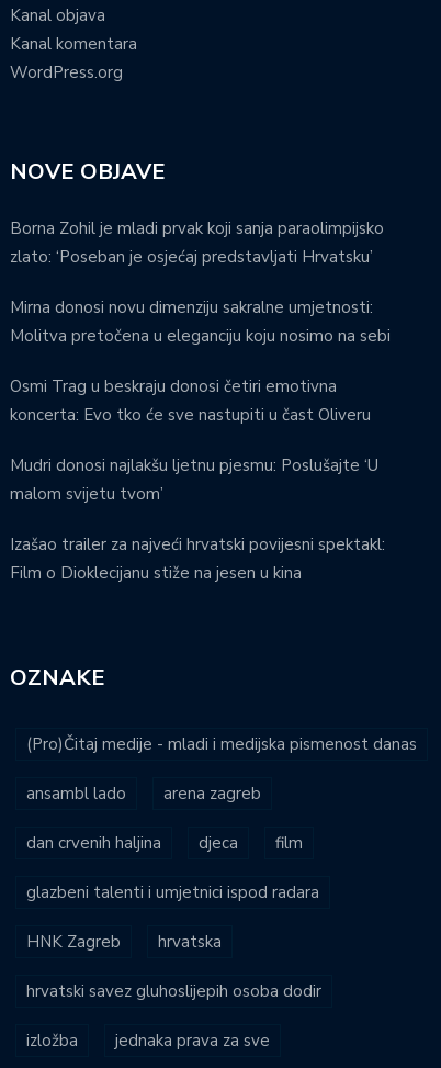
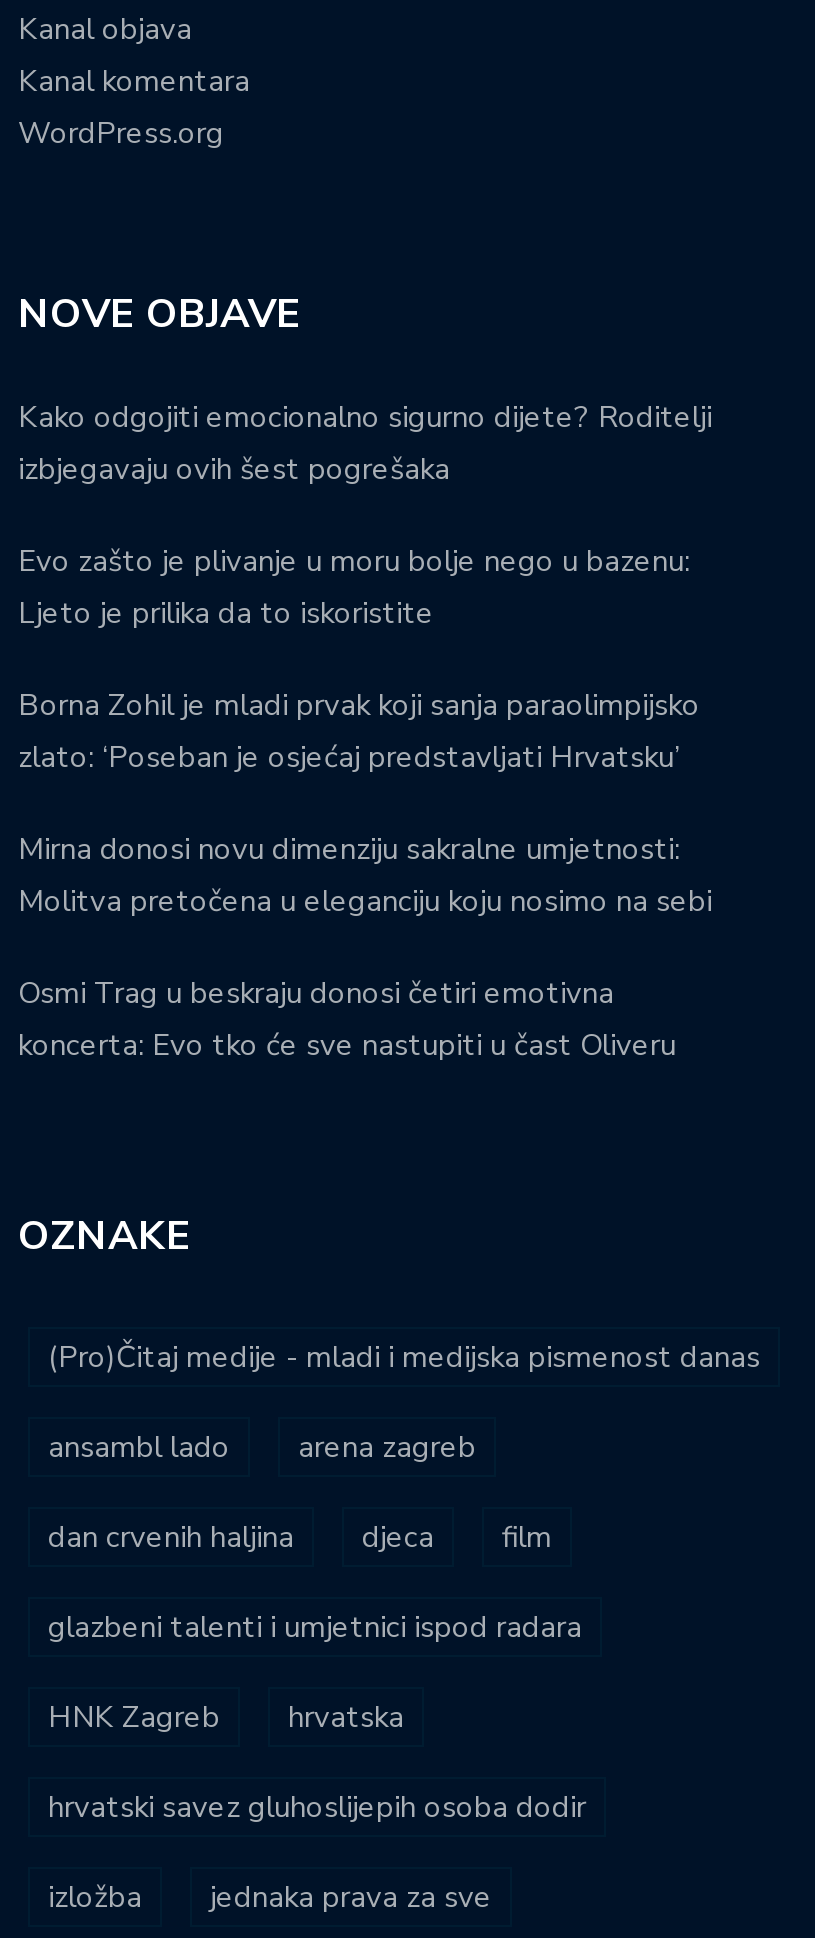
none -> [18,396,712,632] Kako odgojiti emocionalno sigurno dijete? Roditelji | izbjegavaju ovih šest pogrešaka | Evo zašto je plivanje u moru bolje nego u bazenu: | Ljeto je prilika da to iskoristite
moved [10,217,391,426] -> [18,684,712,1064]: Borna Zohil je mladi prvak koji sanja paraolimpijsko | zlato: ‘Poseban je osjećaj predstavljati Hrvatsku’ | Mirna donosi novu dimenziju sakralne umjetnosti: | Molitva pretočena u eleganciju koju nosimo na sebi | Osmi Trag u beskraju donosi četiri emotivna | koncerta: Evo tko će sve nastupiti u čast Oliveru
[10,454,385,584] Mudri donosi najlakšu ljetnu pjesmu: Poslušajte ‘U | malom svijetu tvom’ | Izašao trailer za najveći hrvatski povijesni spektakl: | Film o Dioklecijanu stiže na jesen u kina -> none

